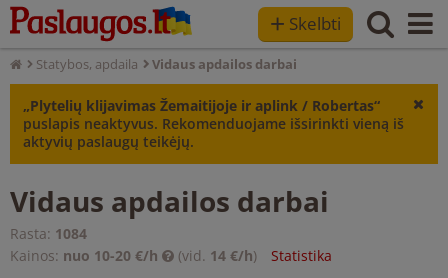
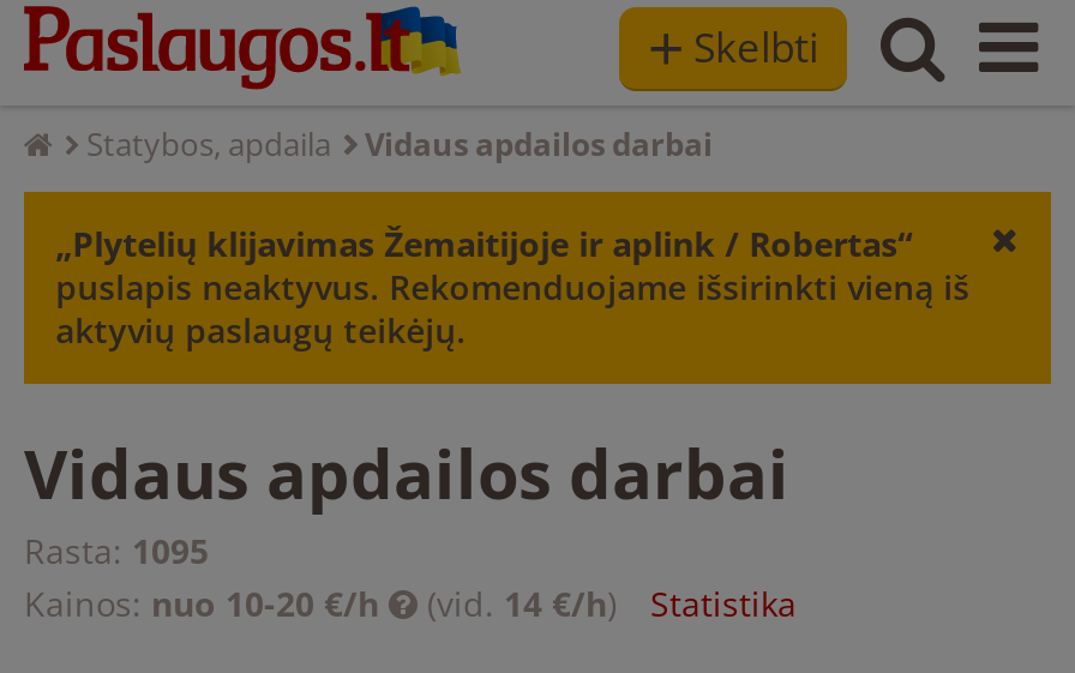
[10,224,87,243] Rasta: 1084 -> [24,527,209,573] Rasta: 1095

